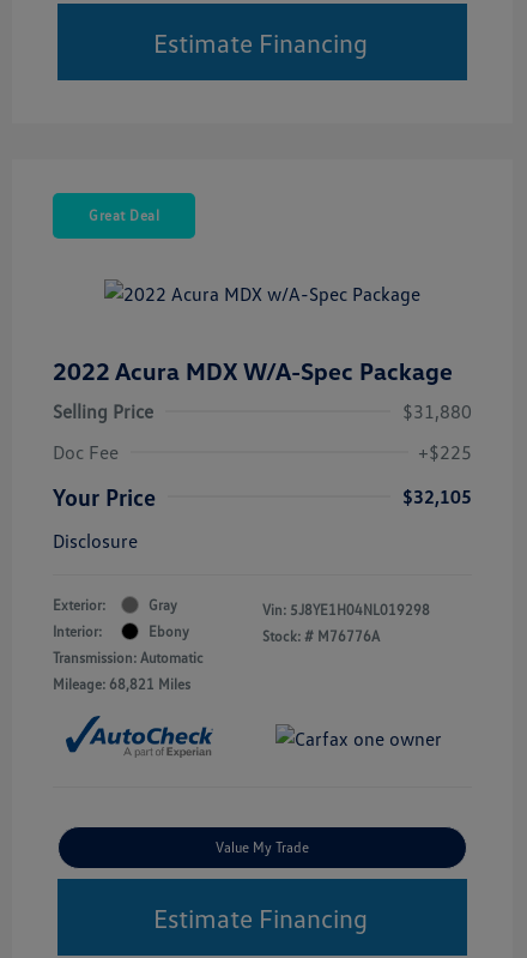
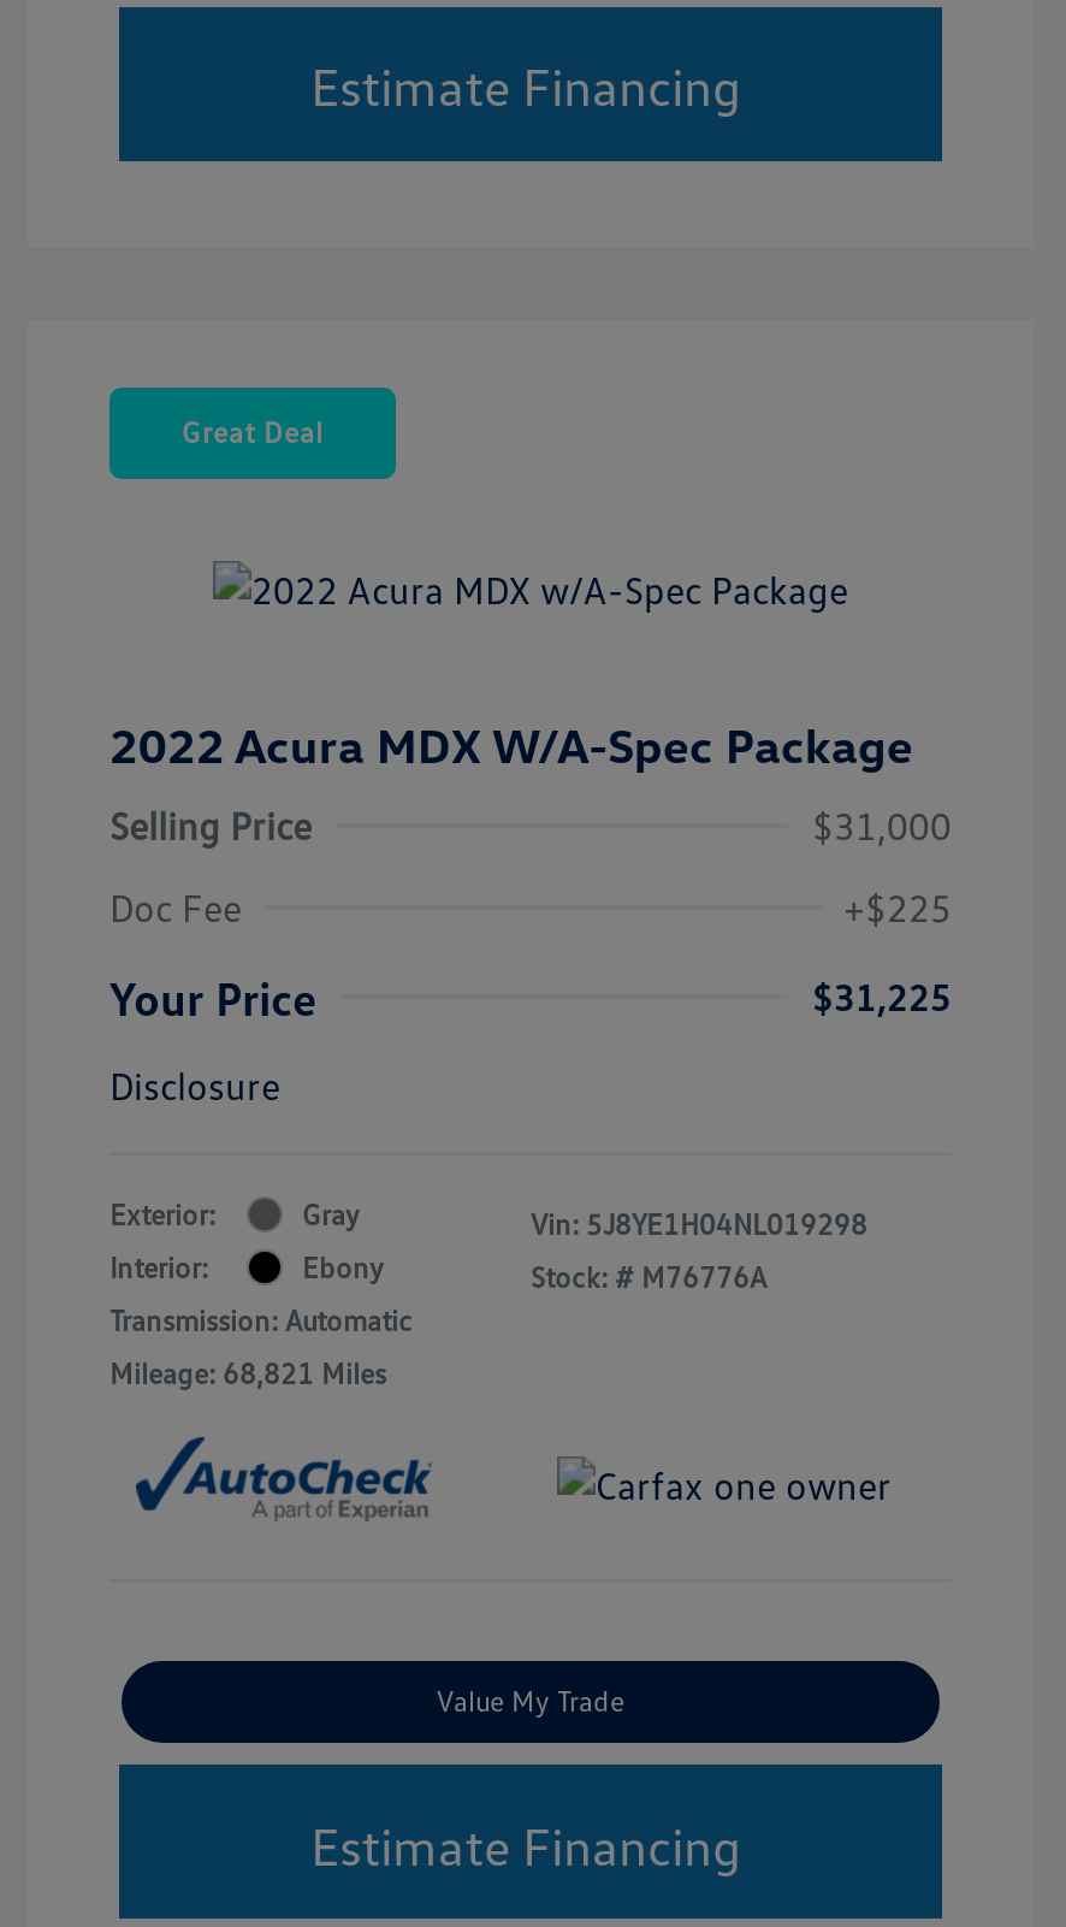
[402,399,472,423] $31,880 -> [812,801,952,849] $31,000
[402,484,472,508] $32,105 -> [812,972,952,1020] $31,225

